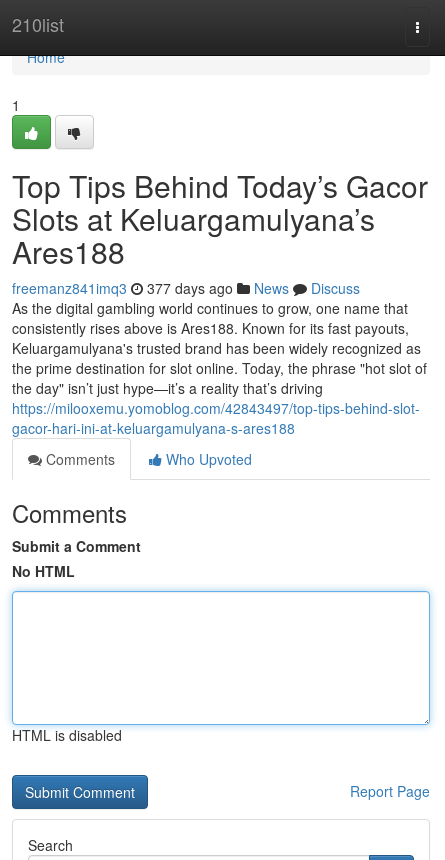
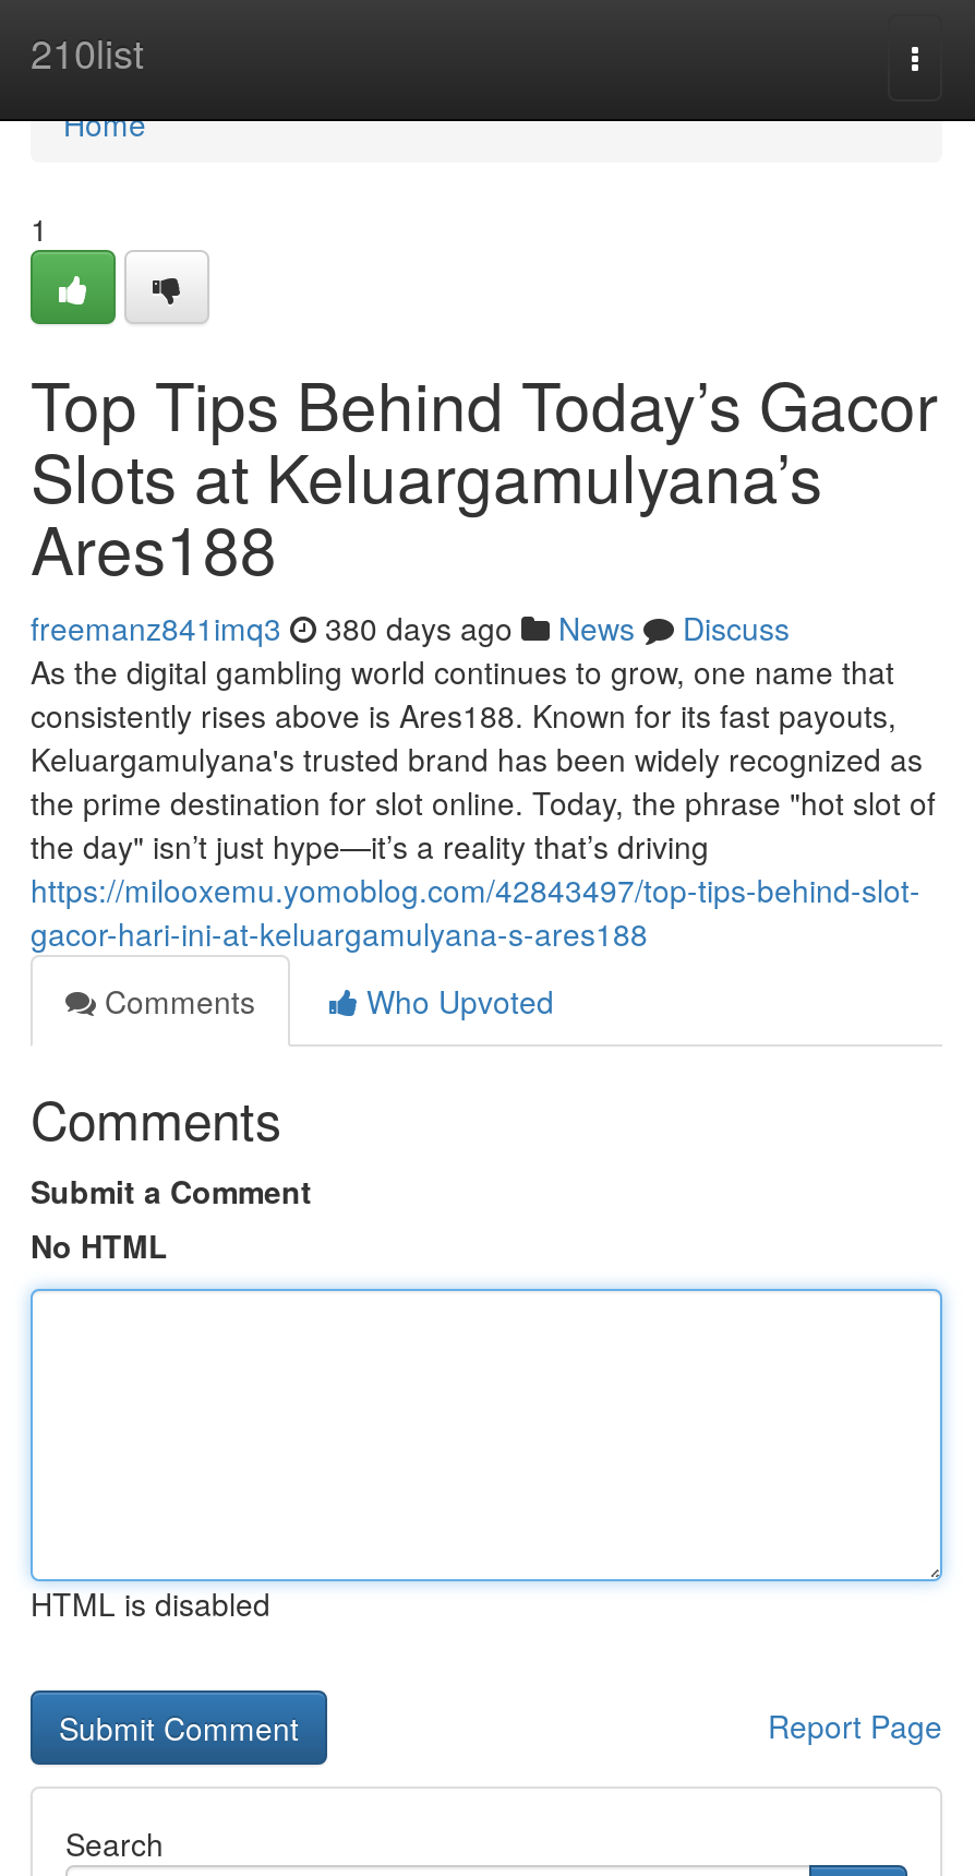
[12,278,360,298] freemanz841imq3 377 days ago News Discuss -> [31,606,790,649] freemanz841imq3 380 days ago News Discuss

